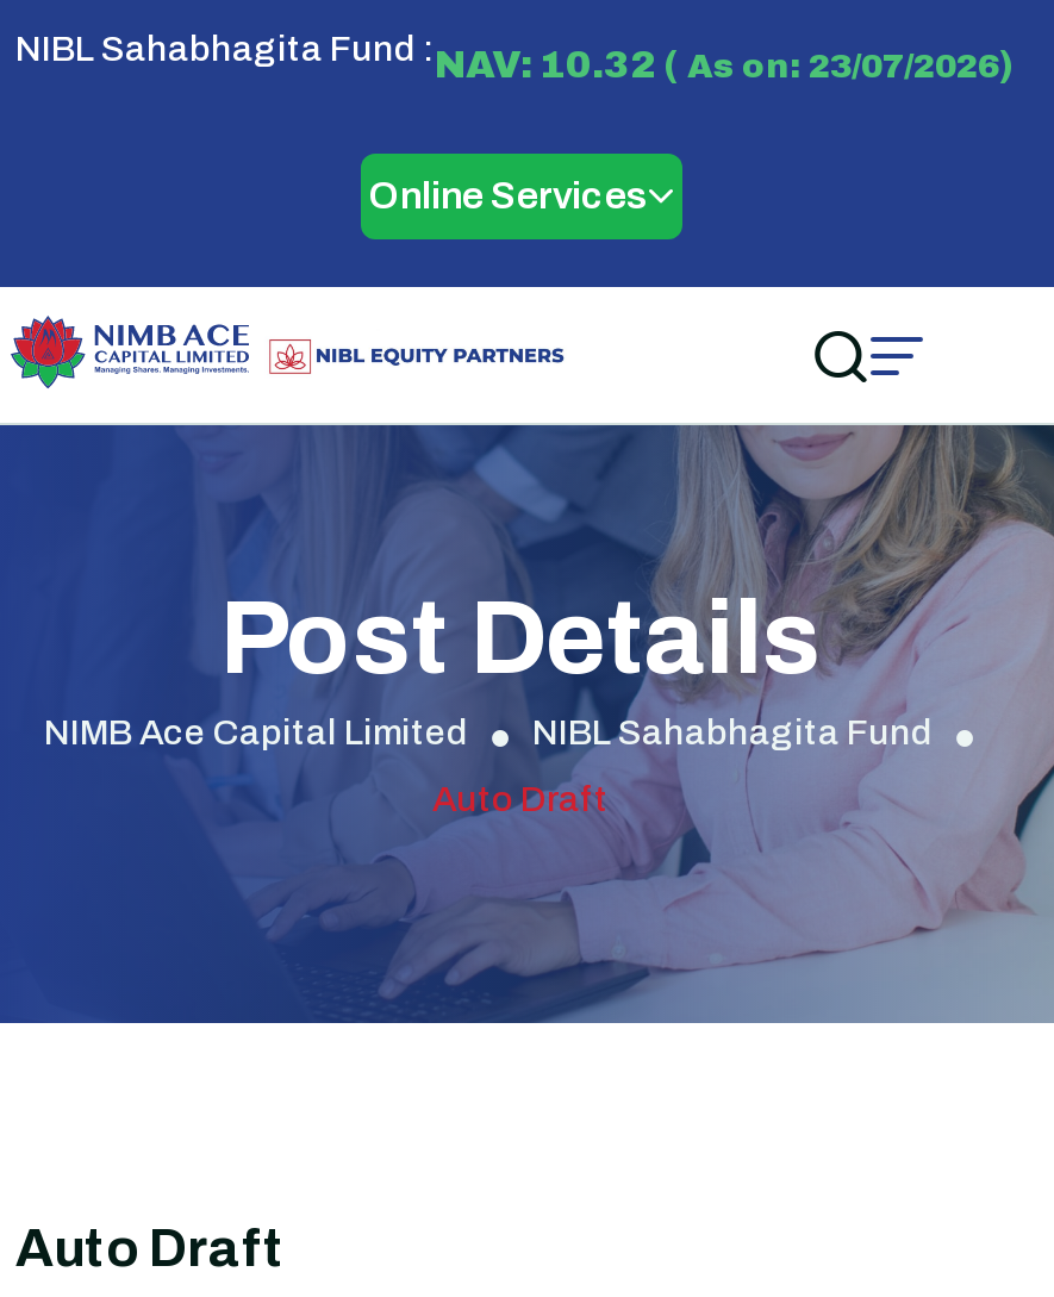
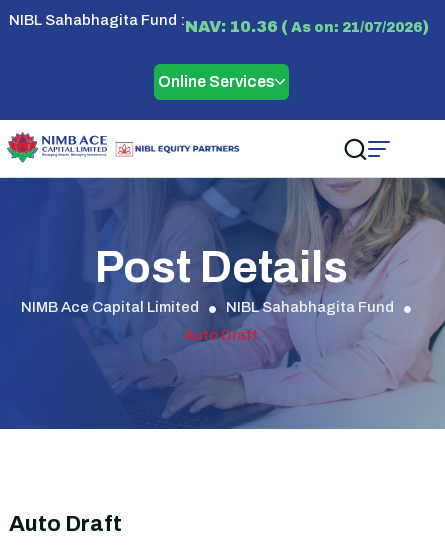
[15,30,1016,85] NIBL Sahabhagita Fund : NAV: 10.32 (As on: 23/07/2026) -> [9,12,429,35] NIBL Sahabhagita Fund : NAV: 10.36 (As on: 21/07/2026)

